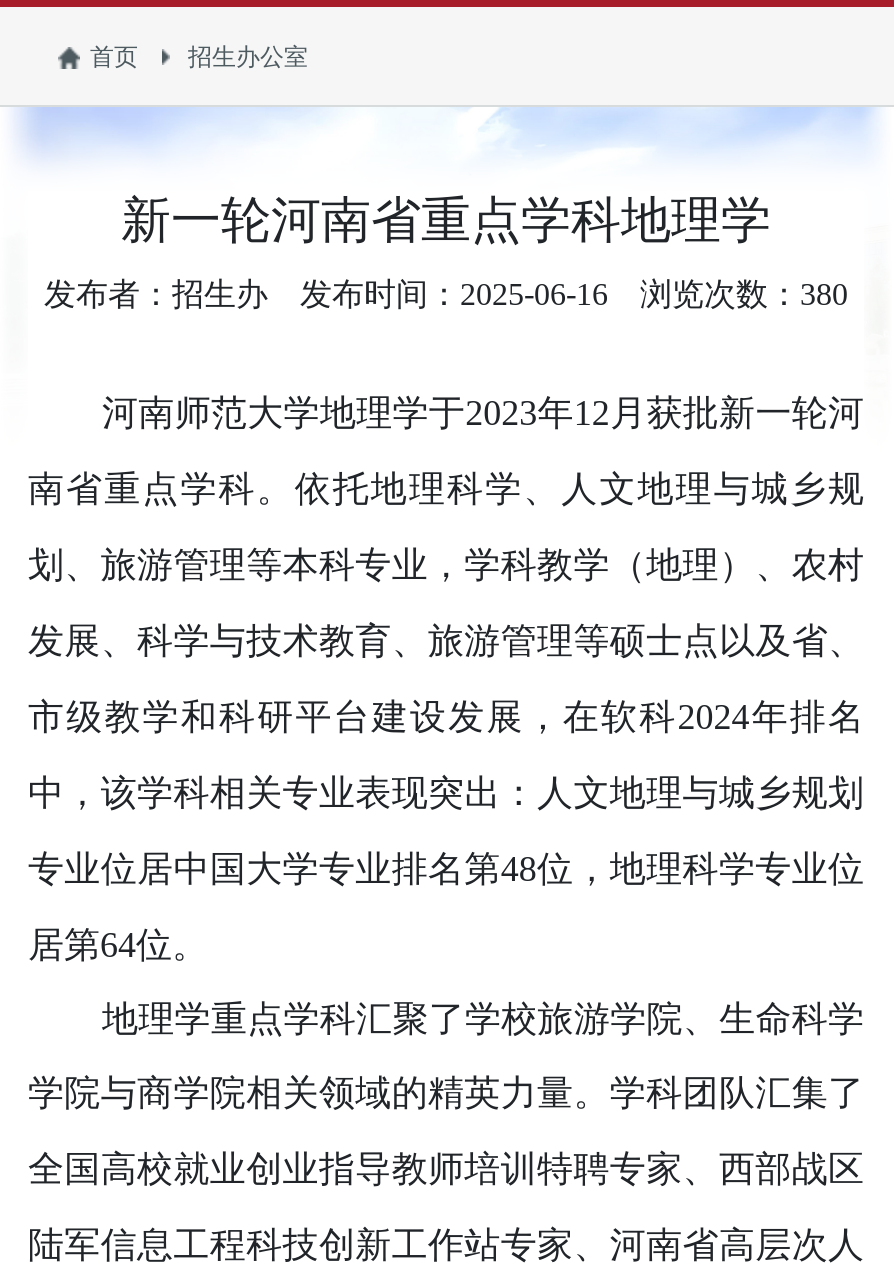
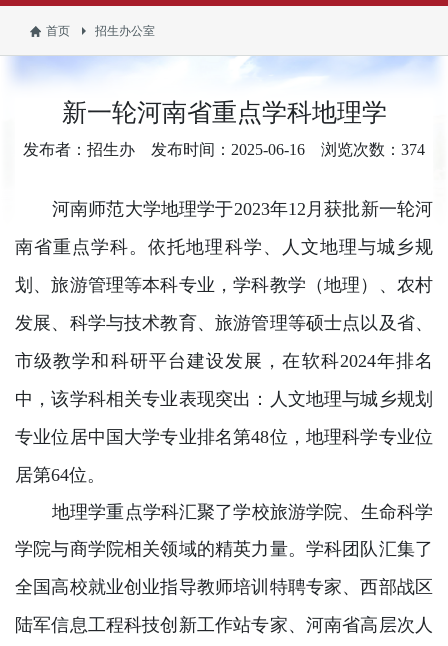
[44,277,848,311] 发布者：招生办 发布时间：2025-06-16 浏览次数：380 -> [23,141,425,158] 发布者：招生办 发布时间：2025-06-16 浏览次数：374

